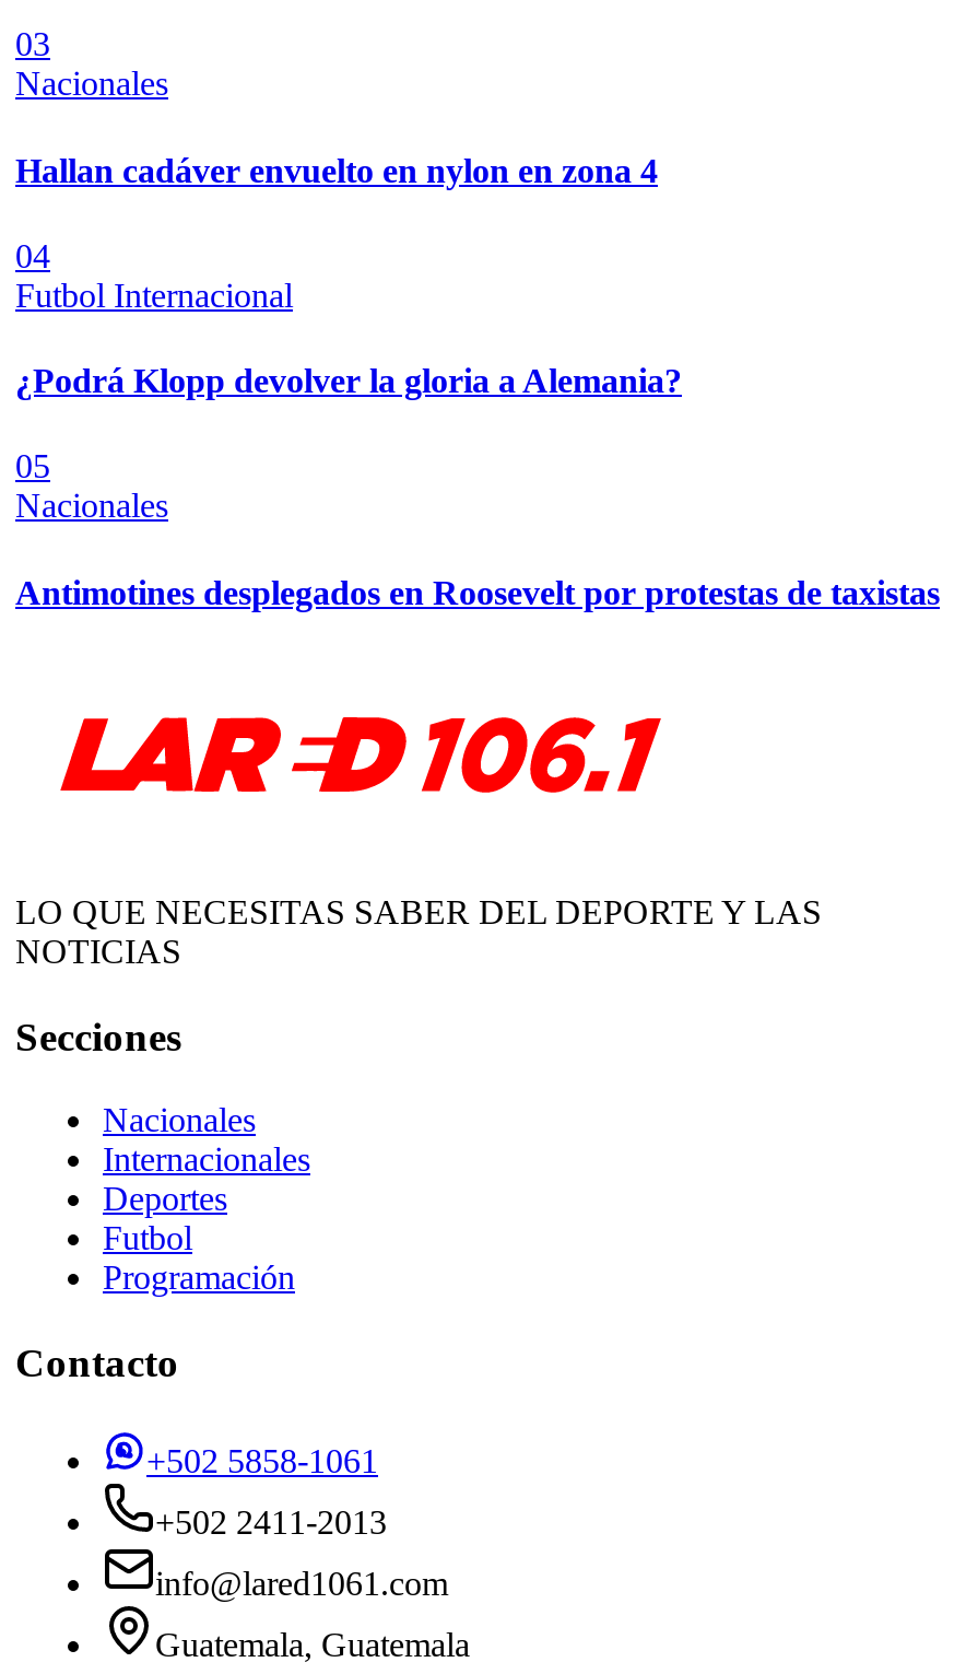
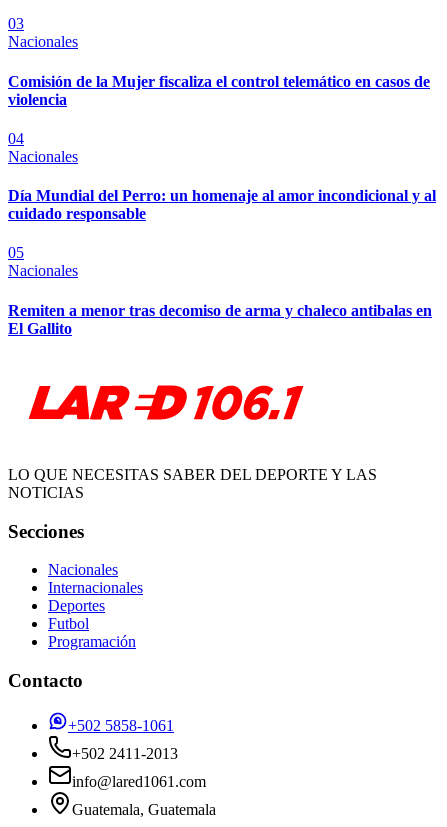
[15,151,658,188] Hallan cadáver envuelto en nylon en zona 4 -> [8,73,430,108] Comisión de la Mujer fiscaliza el control telemático en casos de | violencia
[15,276,293,313] Futbol Internacional -> [8,148,78,165] Nacionales
[15,362,682,399] ¿Podrá Klopp devolver la gloria a Alemania? -> [8,187,436,222] Día Mundial del Perro: un homenaje al amor incondicional y al | cuidado responsable
[15,573,940,610] Antimotines desplegados en Roosevelt por protestas de taxistas -> [8,302,432,337] Remiten a menor tras decomiso de arma y chaleco antibalas en | El Gallito

